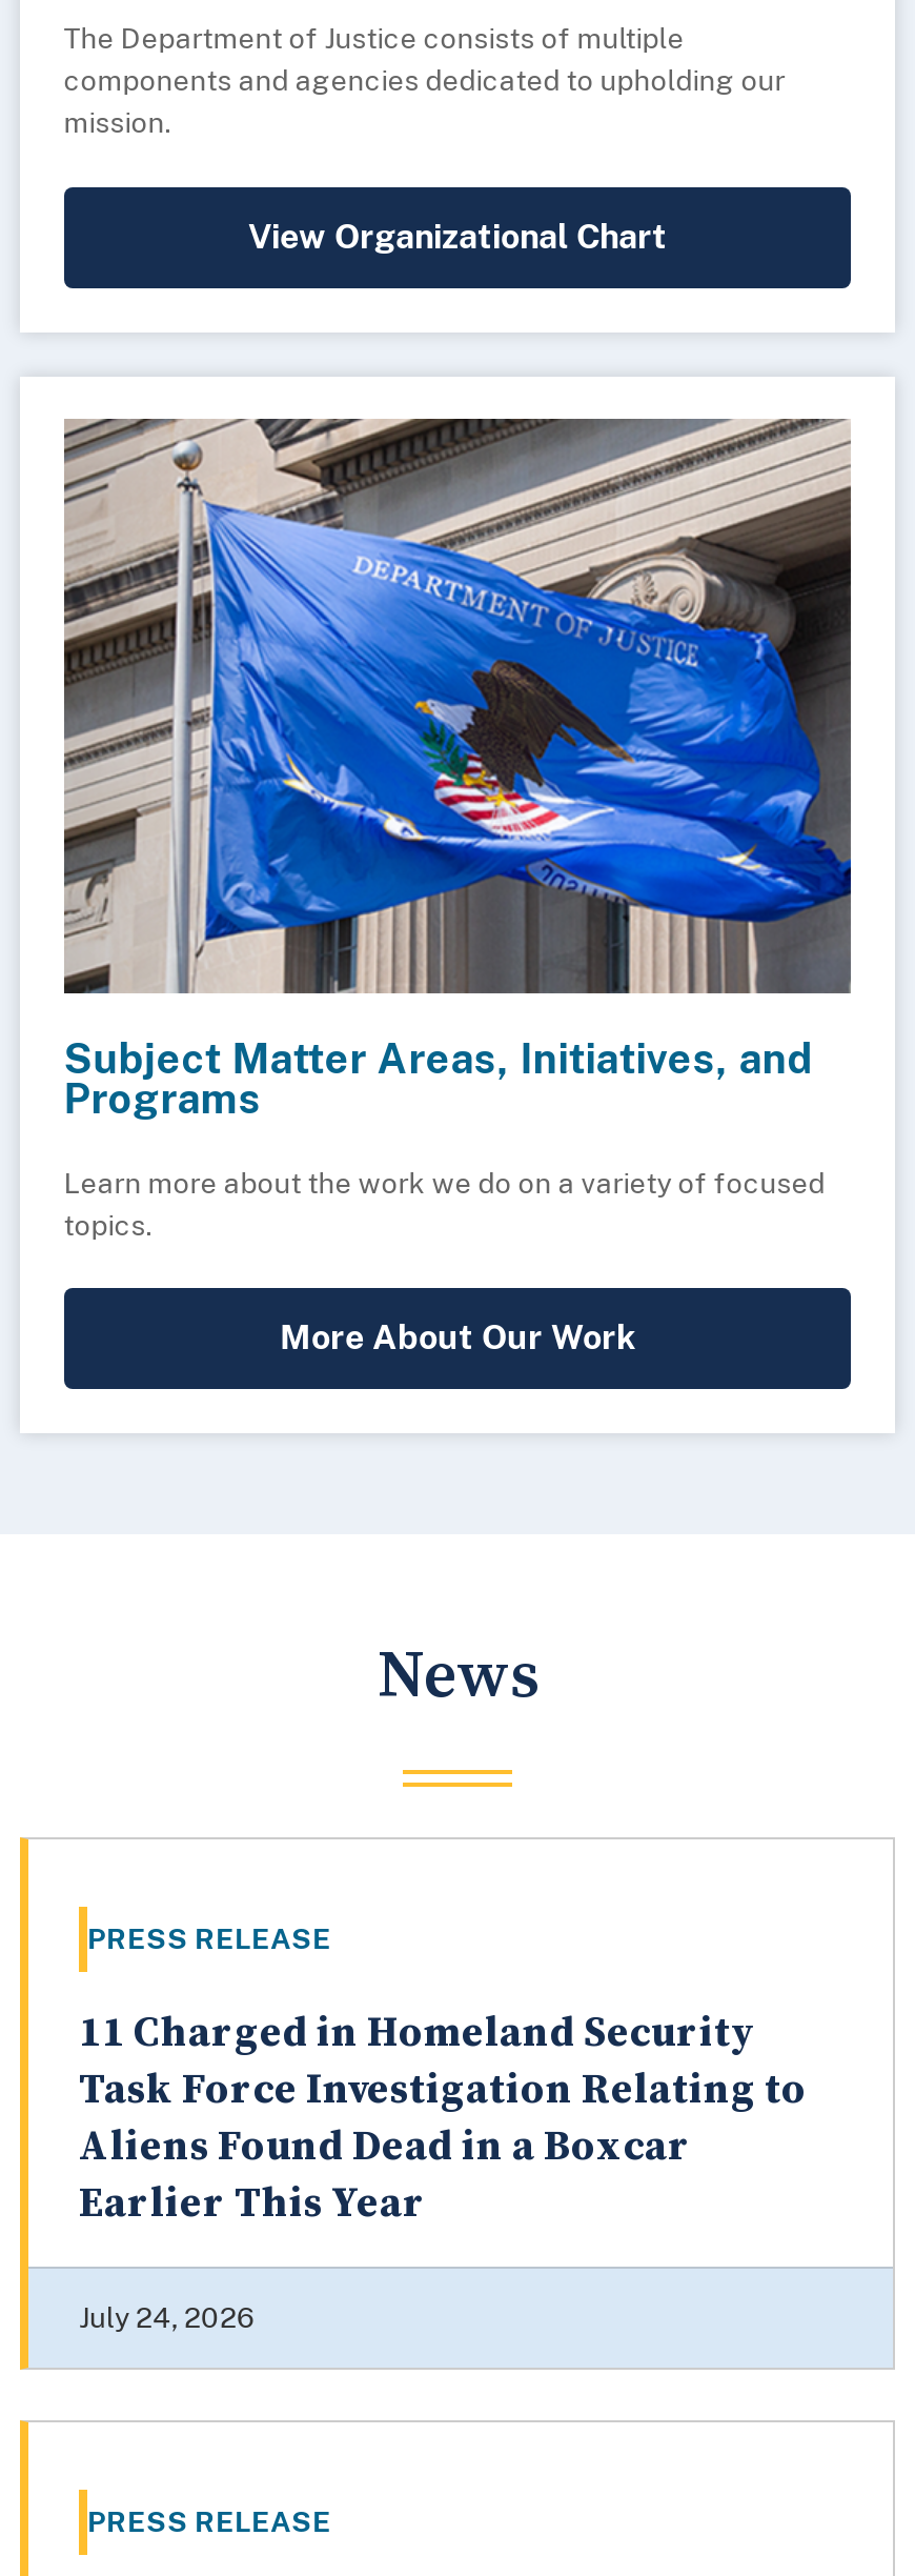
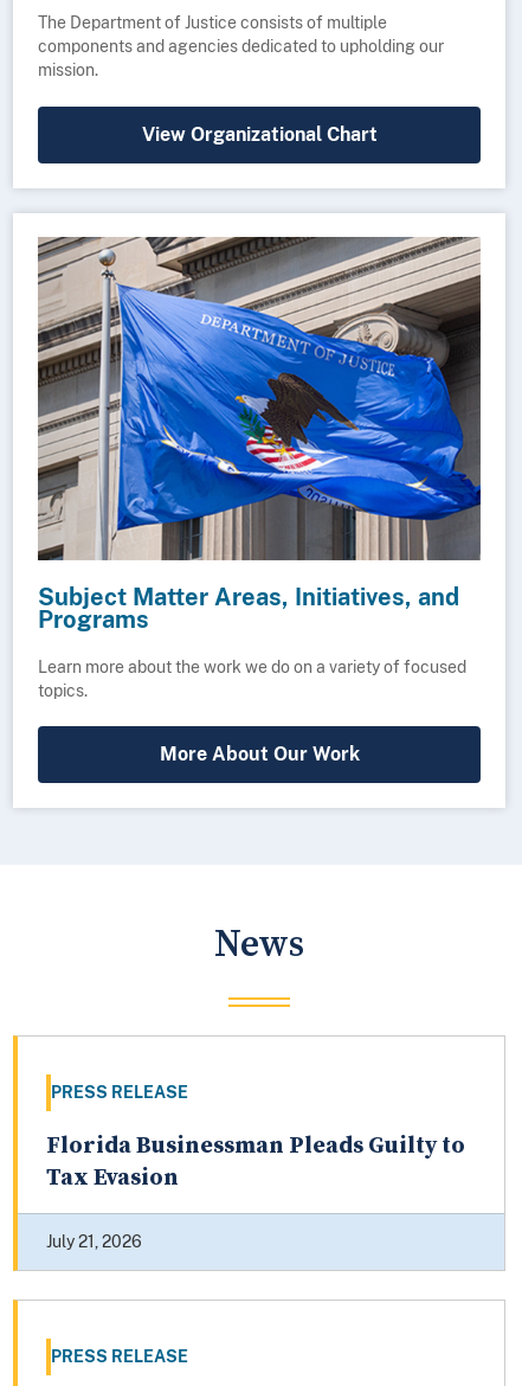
[79,2008,807,2231] 11 Charged in Homeland Security | Task Force Investigation Relating to | Aliens Found Dead in a Boxcar | Earlier This Year -> [46,1131,465,1193] Florida Businessman Pleads Guilty to | Tax Evasion
[79,2301,256,2334] July 24, 2026 -> [46,1232,142,1251] July 21, 2026

